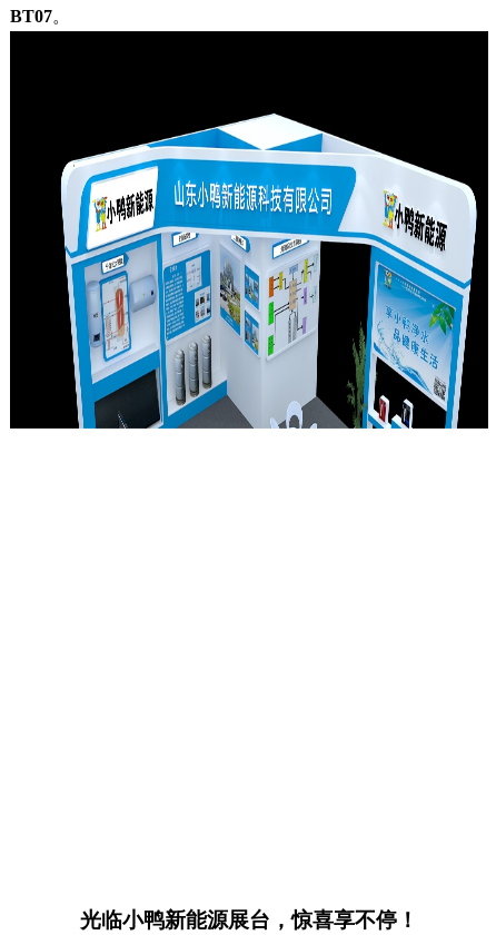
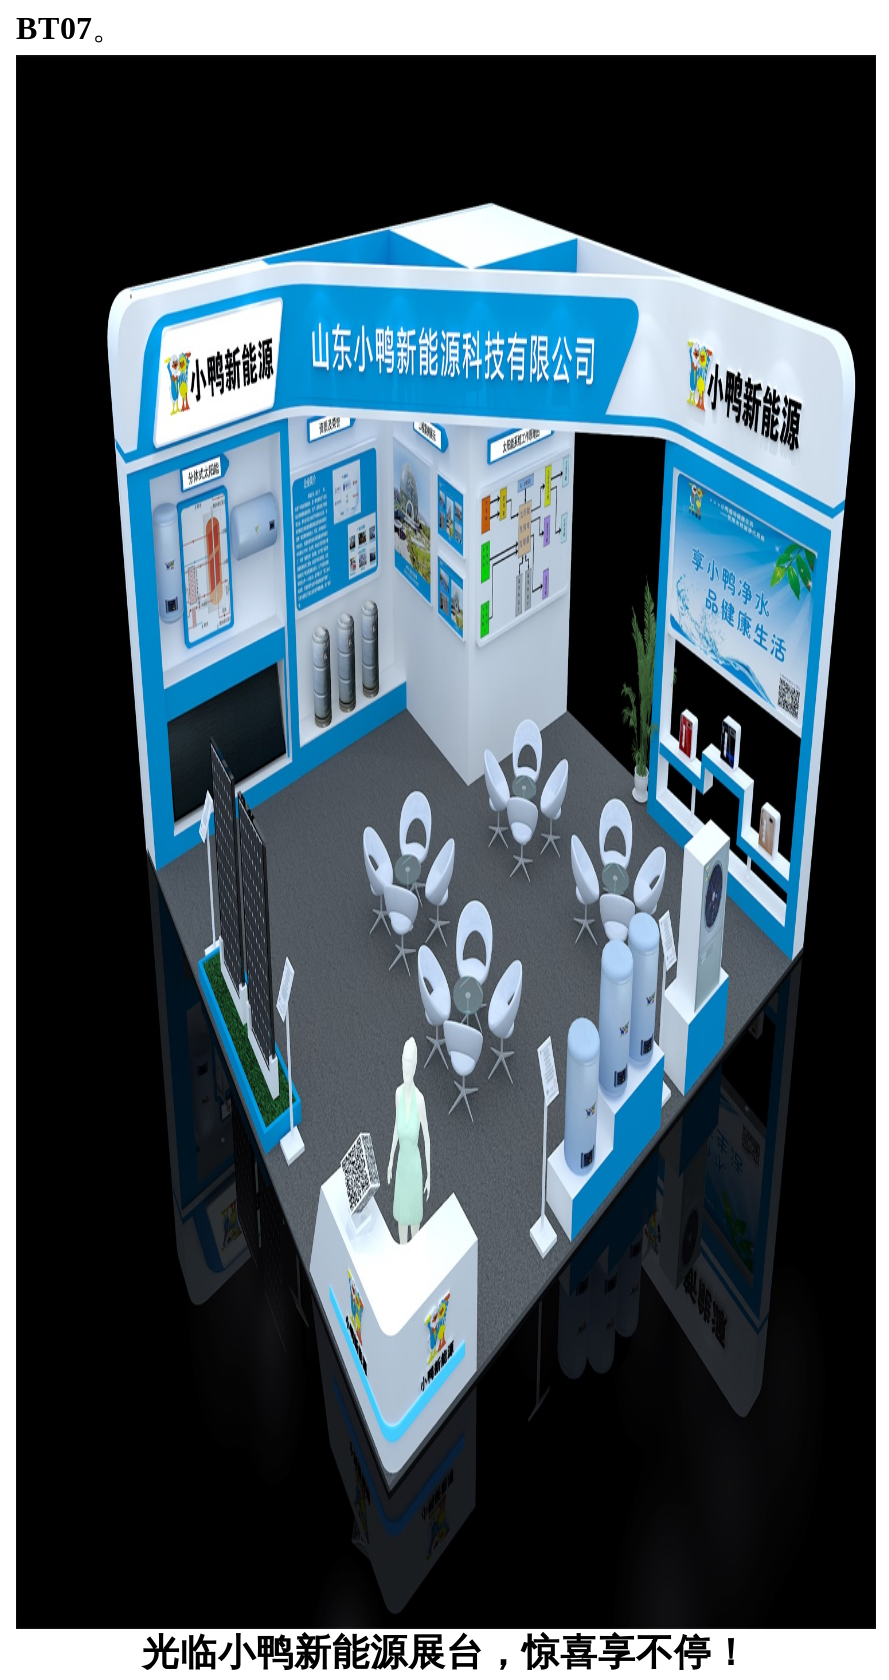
none -> [14,768,878,1632] [image]

